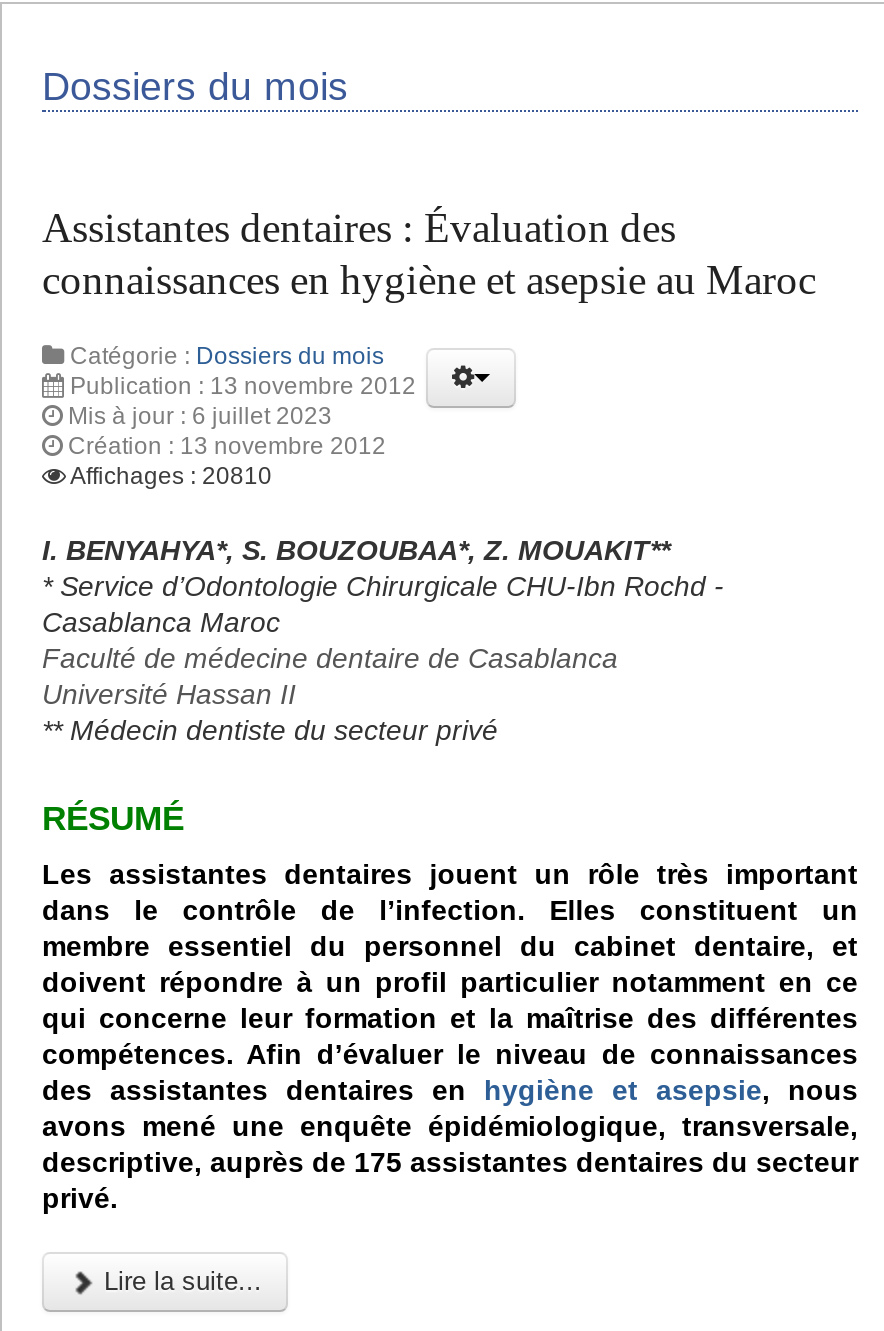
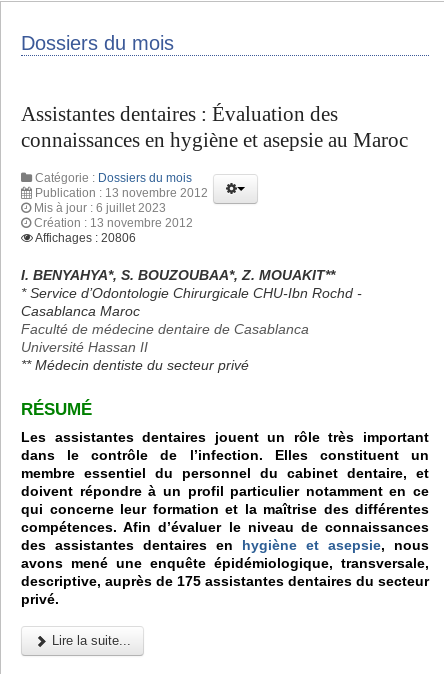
[70,461,272,489] Affichages : 20810 -> [35,231,136,245] Affichages : 20806

